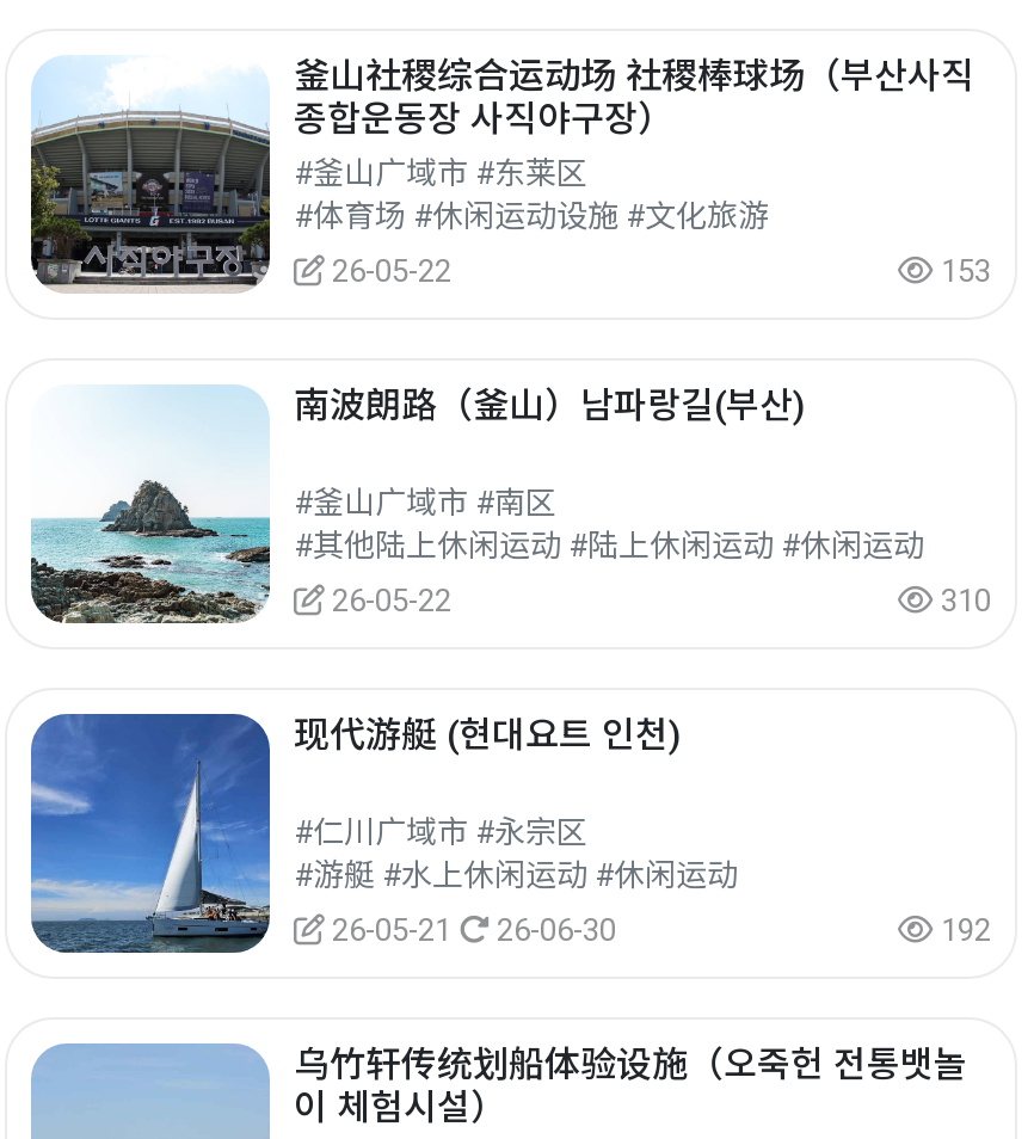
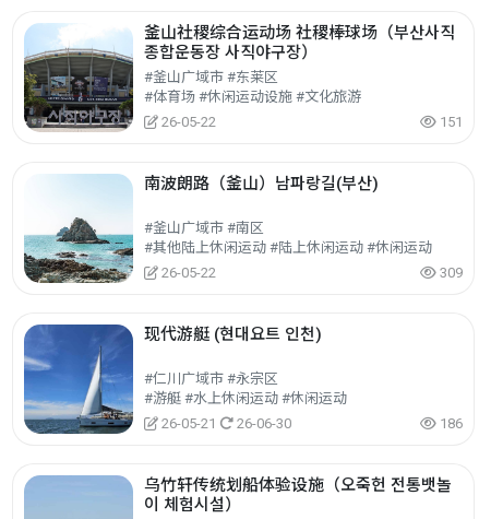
[934,253,991,289] 153 -> [436,114,463,130] 151
[934,583,991,618] 310 -> [436,264,463,281] 309
[934,912,991,948] 192 -> [436,415,463,432] 186

